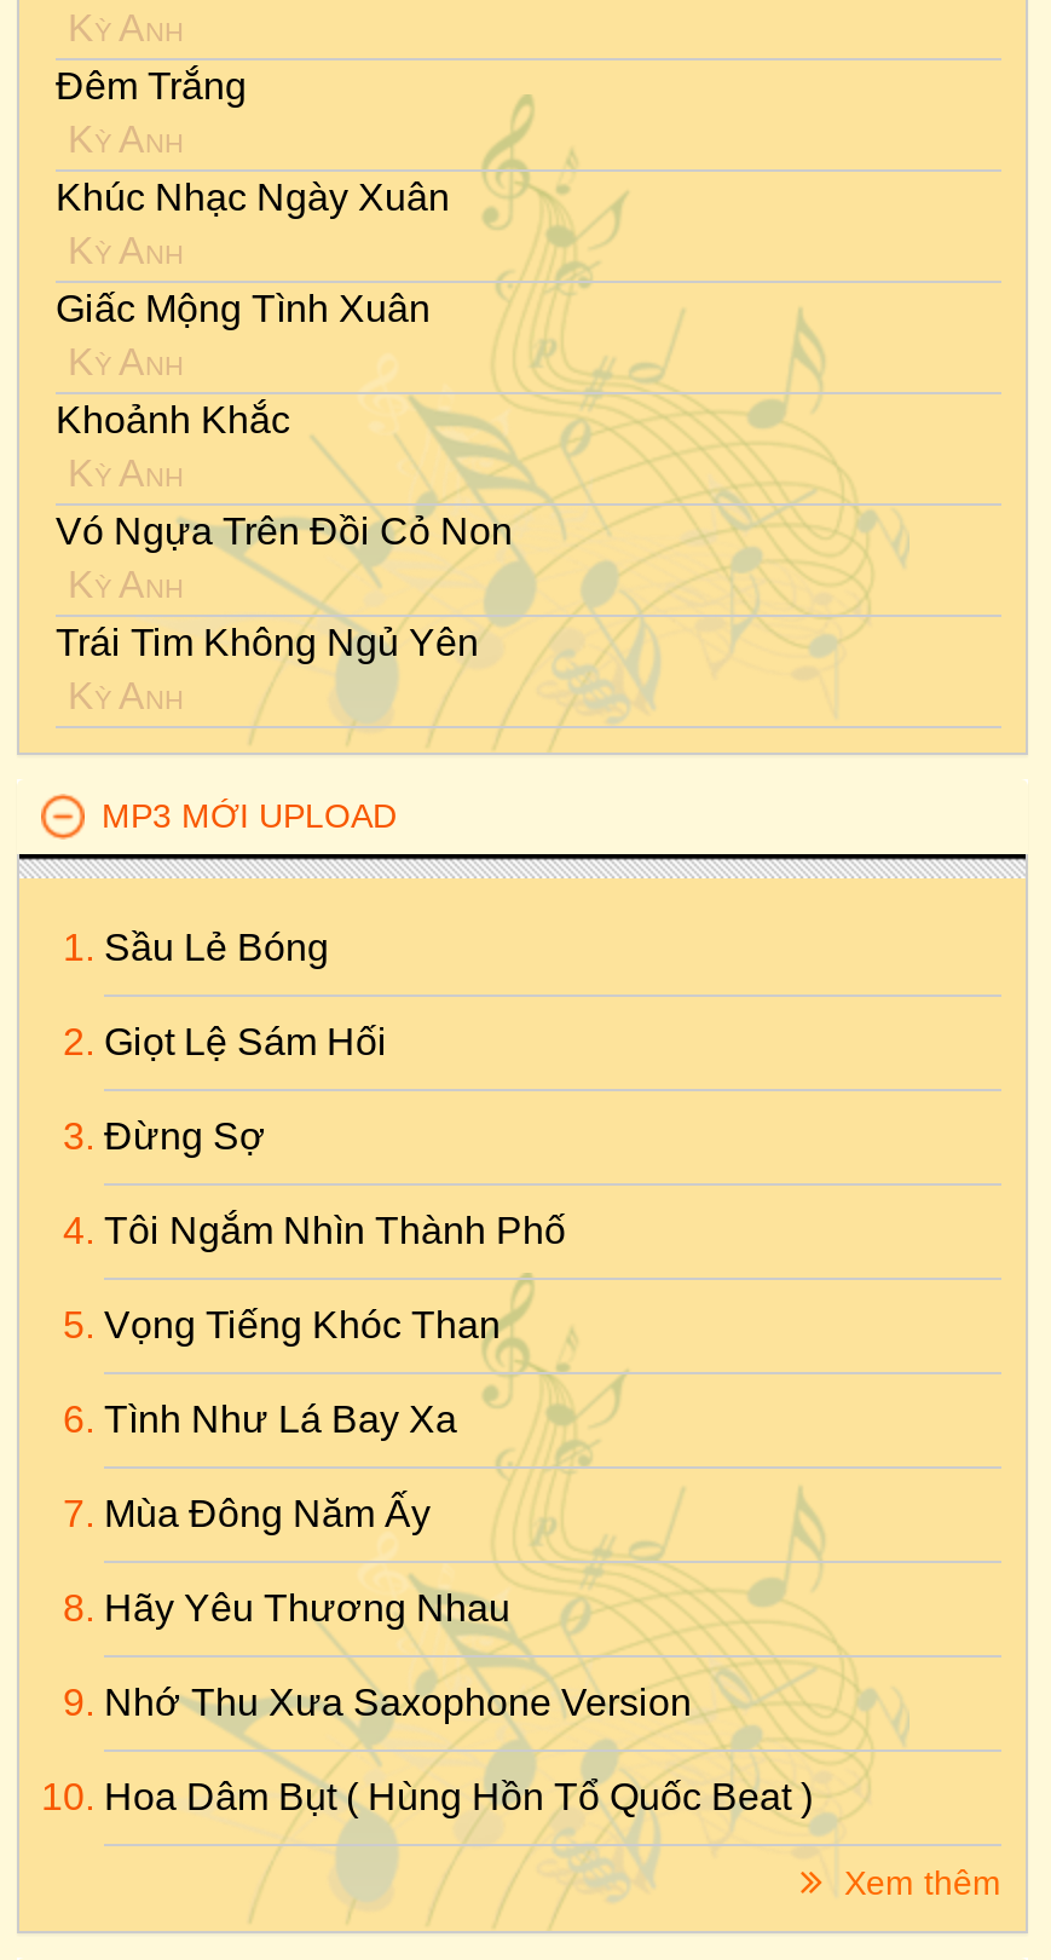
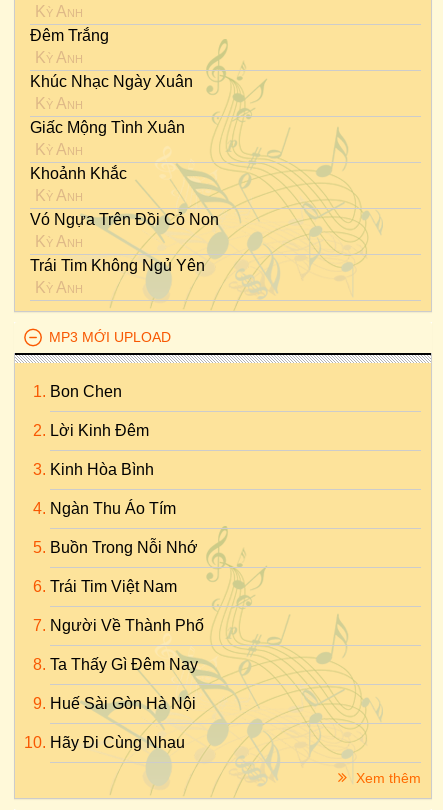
[104,927,329,968] Sầu Lẻ Bóng -> [50,383,122,400] Bon Chen
[104,1021,387,1062] Giọt Lệ Sám Hối -> [50,422,149,439] Lời Kinh Đêm
[104,1116,266,1157] Đừng Sợ -> [50,461,154,478] Kinh Hòa Bình
[104,1210,566,1251] Tôi Ngắm Nhìn Thành Phố -> [50,500,176,517] Ngàn Thu Áo Tím
[104,1304,501,1345] Vọng Tiếng Khóc Than -> [50,539,198,556] Buồn Trong Nỗi Nhớ
[104,1399,457,1440] Tình Như Lá Bay Xa -> [50,578,177,595] Trái Tim Việt Nam
[104,1493,431,1534] Mùa Đông Năm Ấy -> [50,617,204,634] Người Về Thành Phố
[104,1587,510,1628] Hãy Yêu Thương Nhau -> [50,656,198,673] Ta Thấy Gì Đêm Nay
[104,1682,692,1723] Nhớ Thu Xưa Saxophone Version -> [50,695,196,712] Huế Sài Gòn Hà Nội
[104,1776,813,1817] Hoa Dâm Bụt ( Hùng Hồn Tổ Quốc Beat ) -> [50,734,185,751] Hãy Đi Cùng Nhau

